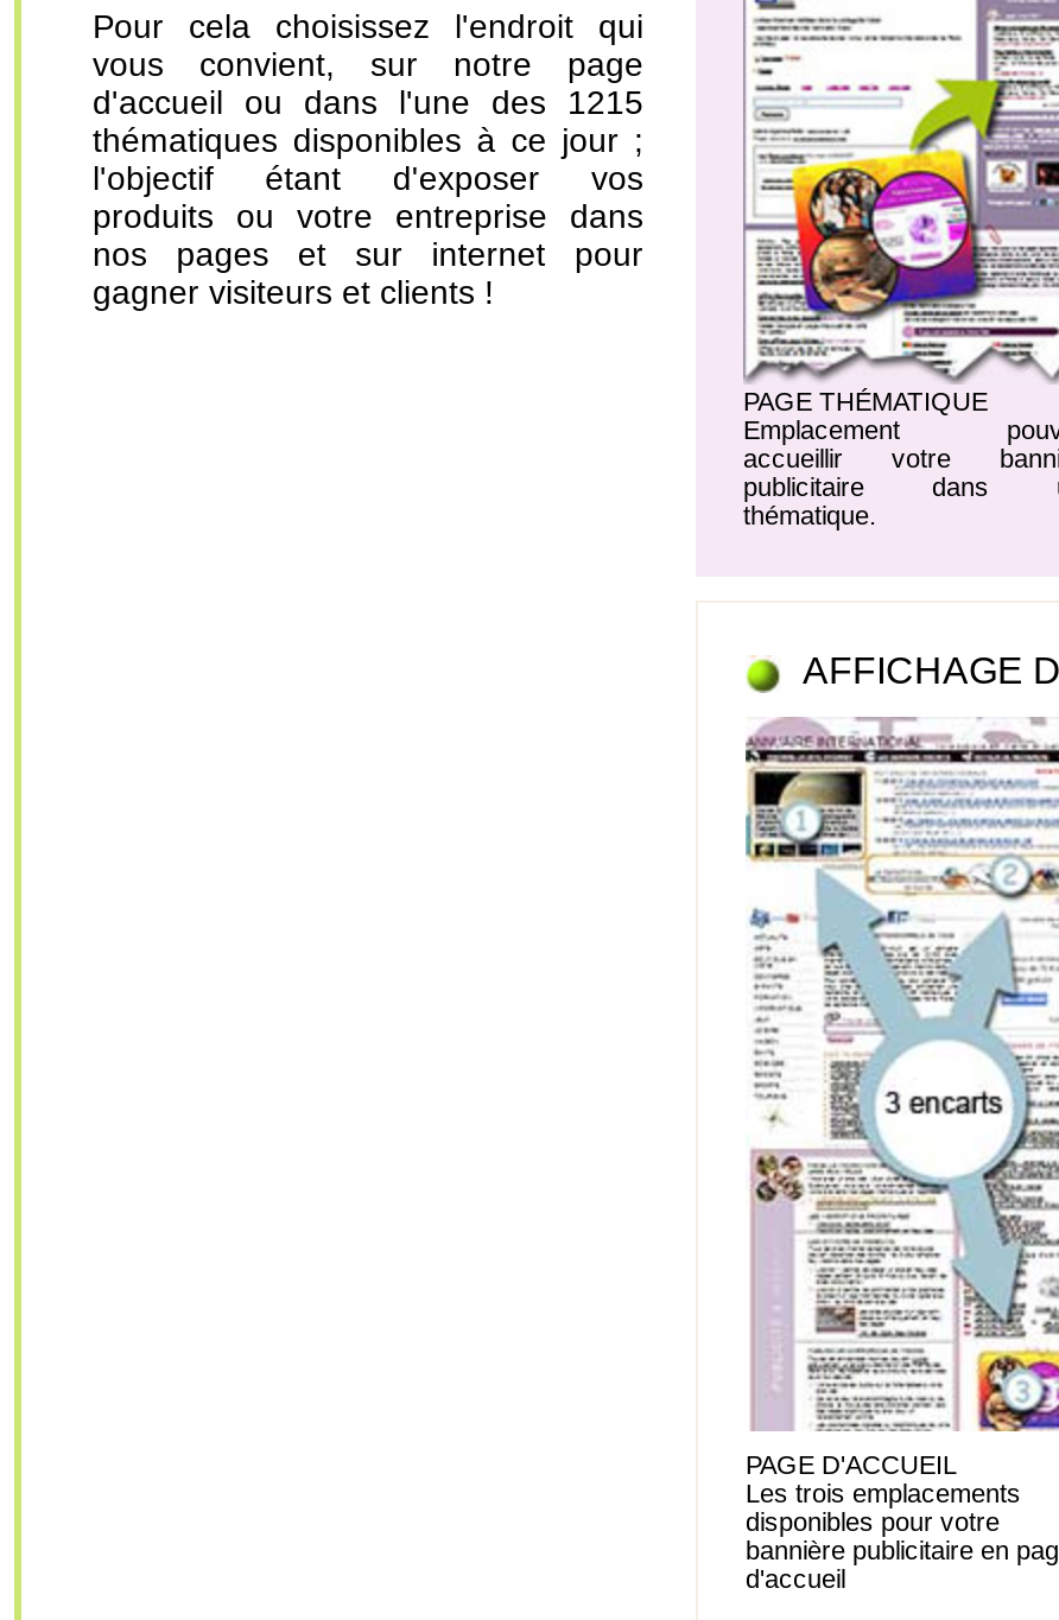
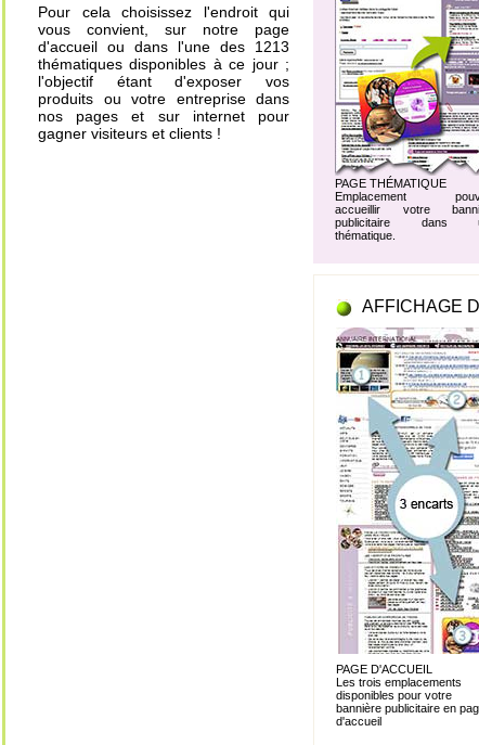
[93,83,643,121] d'accueil ou dans l'une des 1215 -> [38,38,289,55] d'accueil ou dans l'une des 1213

